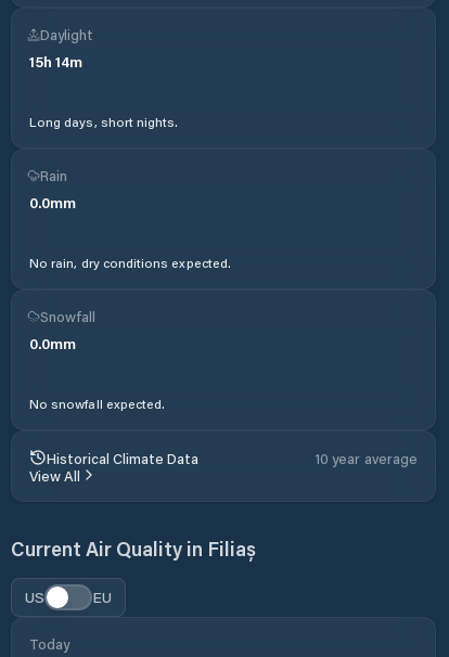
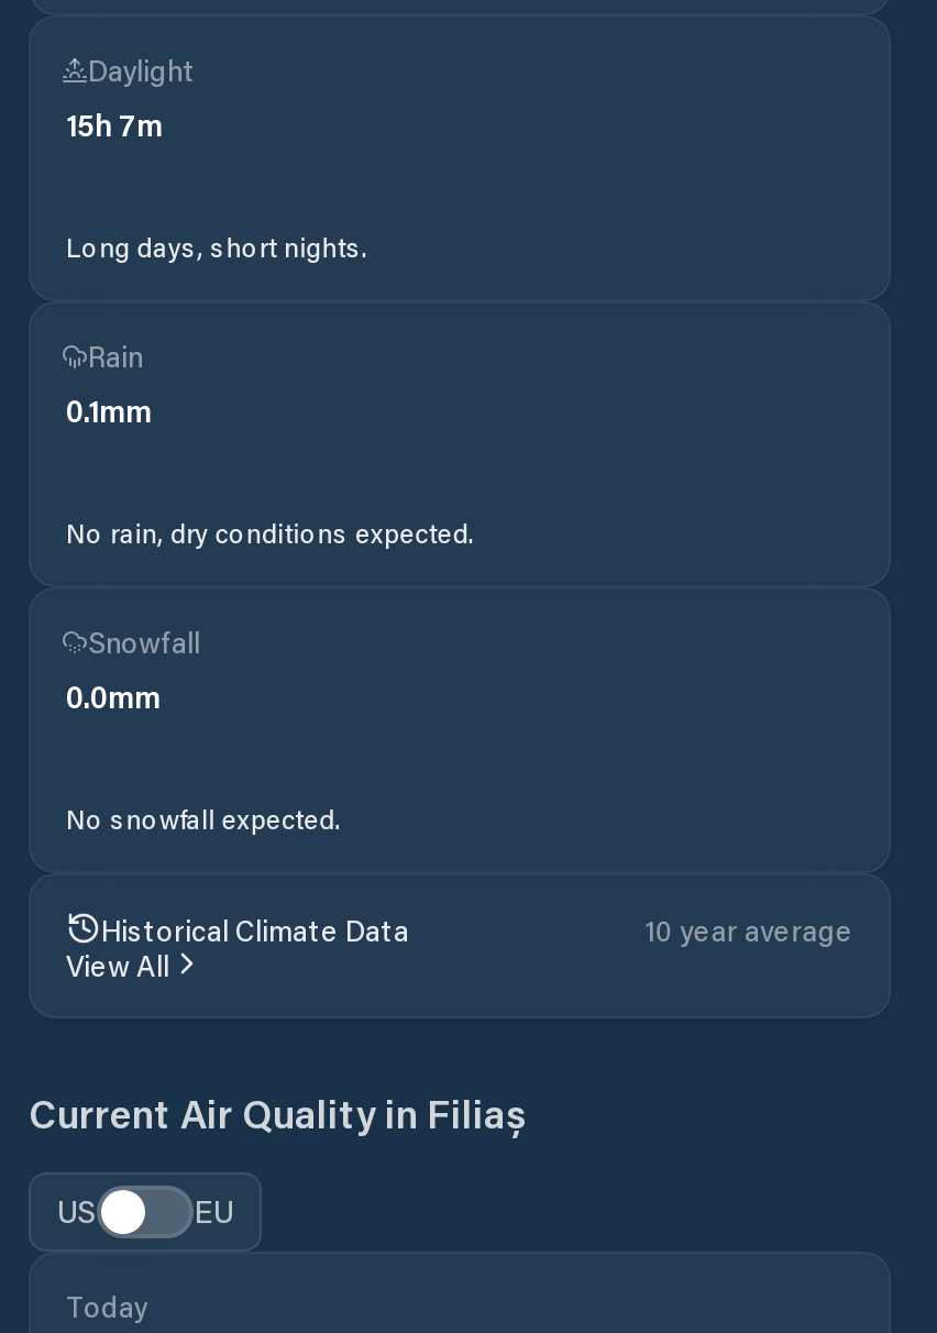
[29,51,82,72] 15h 14m -> [66,103,163,145] 15h 7m
[29,192,76,212] 0.0mm -> [66,389,152,431] 0.1mm

